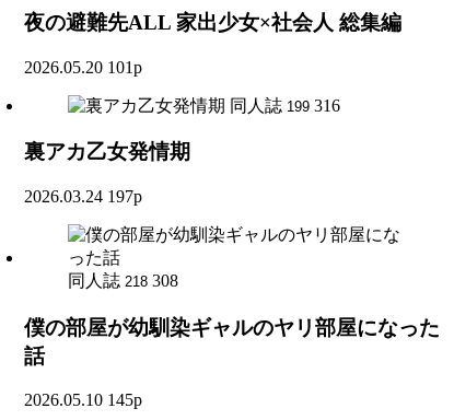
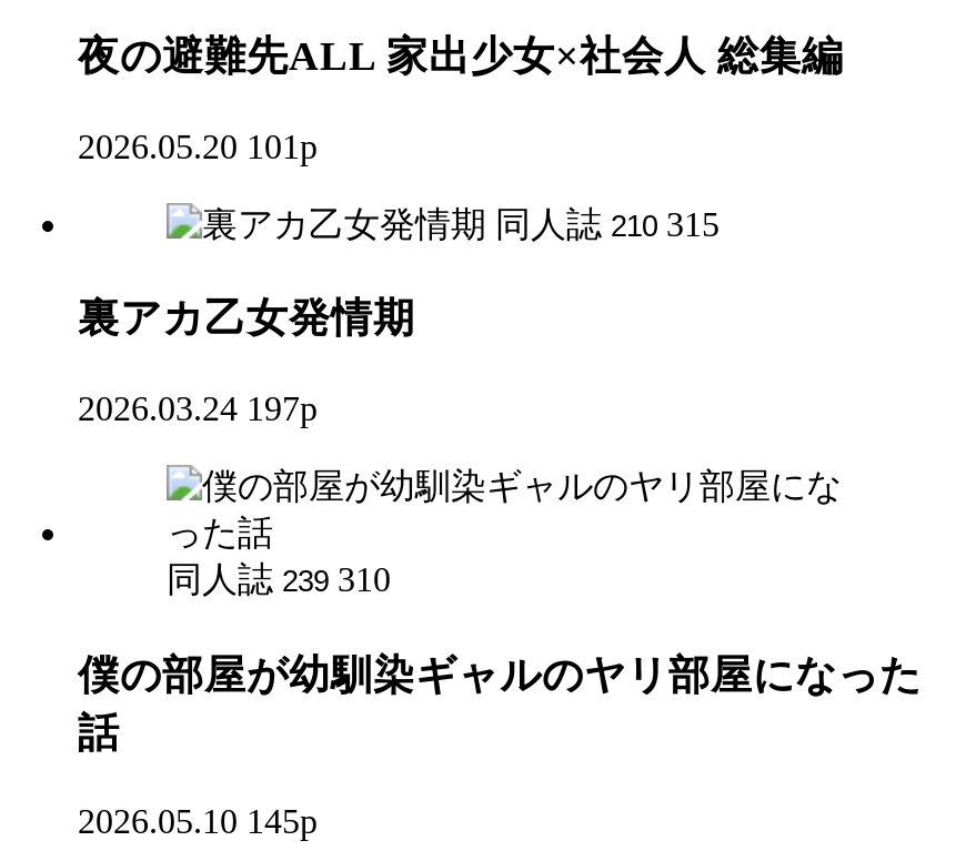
[230,96,340,114] 同人誌 199 316 -> [495,204,719,242] 同人誌 210 315
[68,271,178,290] 同人誌 218 308 -> [167,560,391,598] 同人誌 239 310

